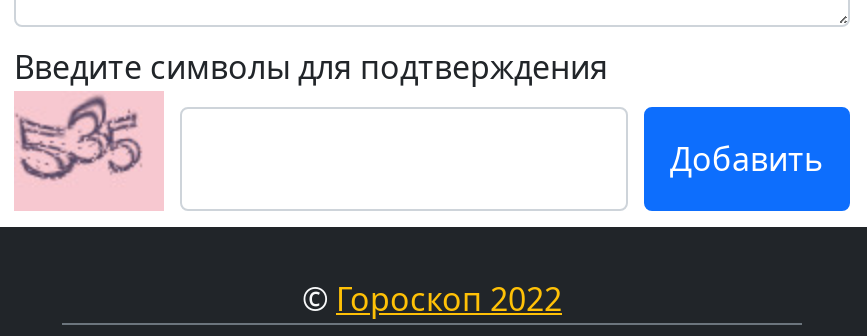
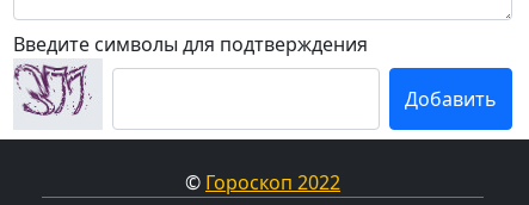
[16,93,160,207] [image] -> [14,61,99,126] [image]

